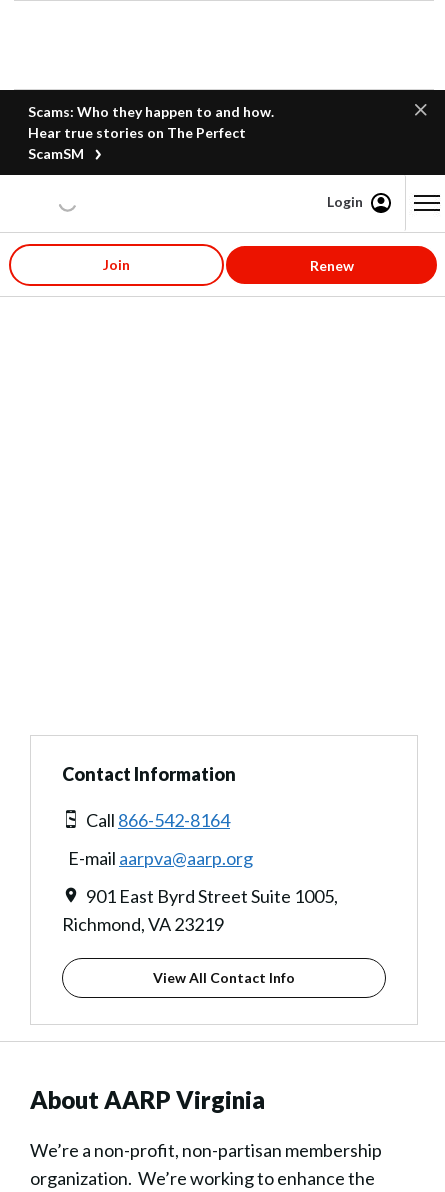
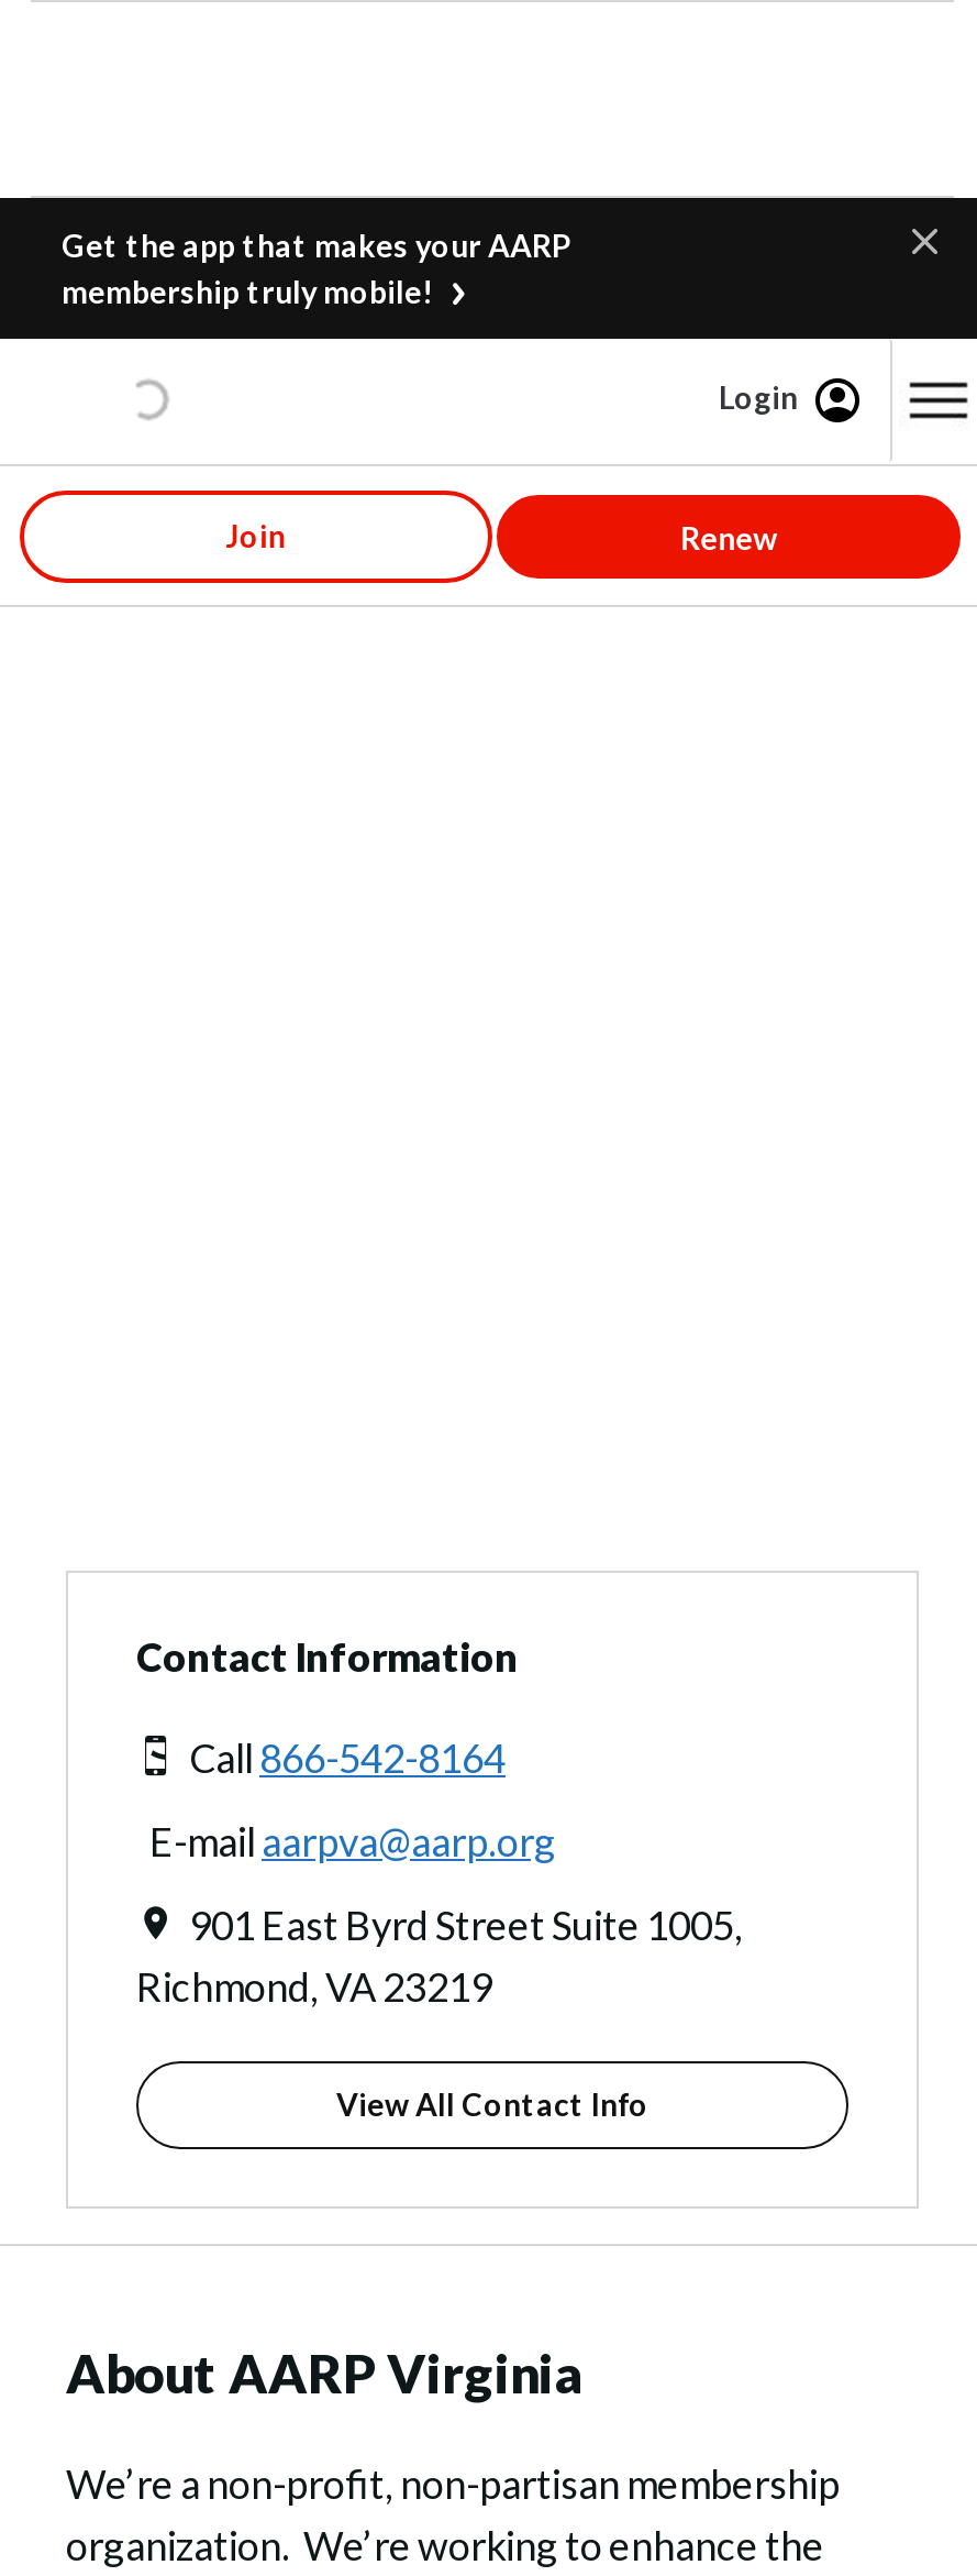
[28,103,274,162] Scams: Who they happen to and how. | Hear true stories on The Perfect | ScamSM -> [62,227,571,310] Get the app that makes your AARP | membership truly mobile!

